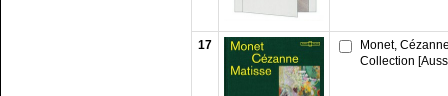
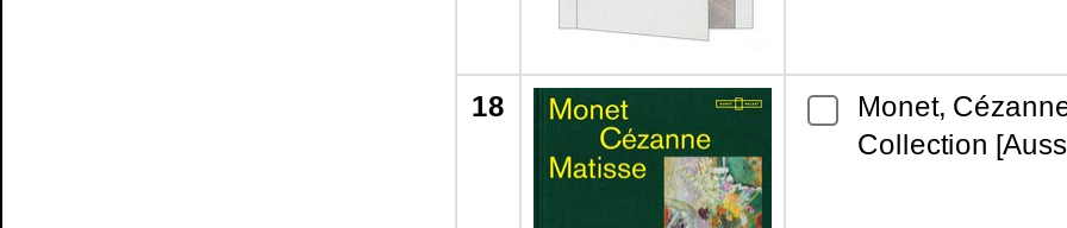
[198,38,212,52] 17 -> [472,90,505,123] 18

